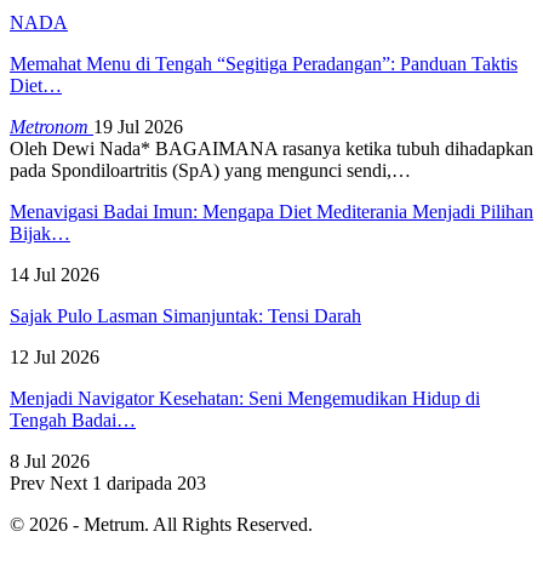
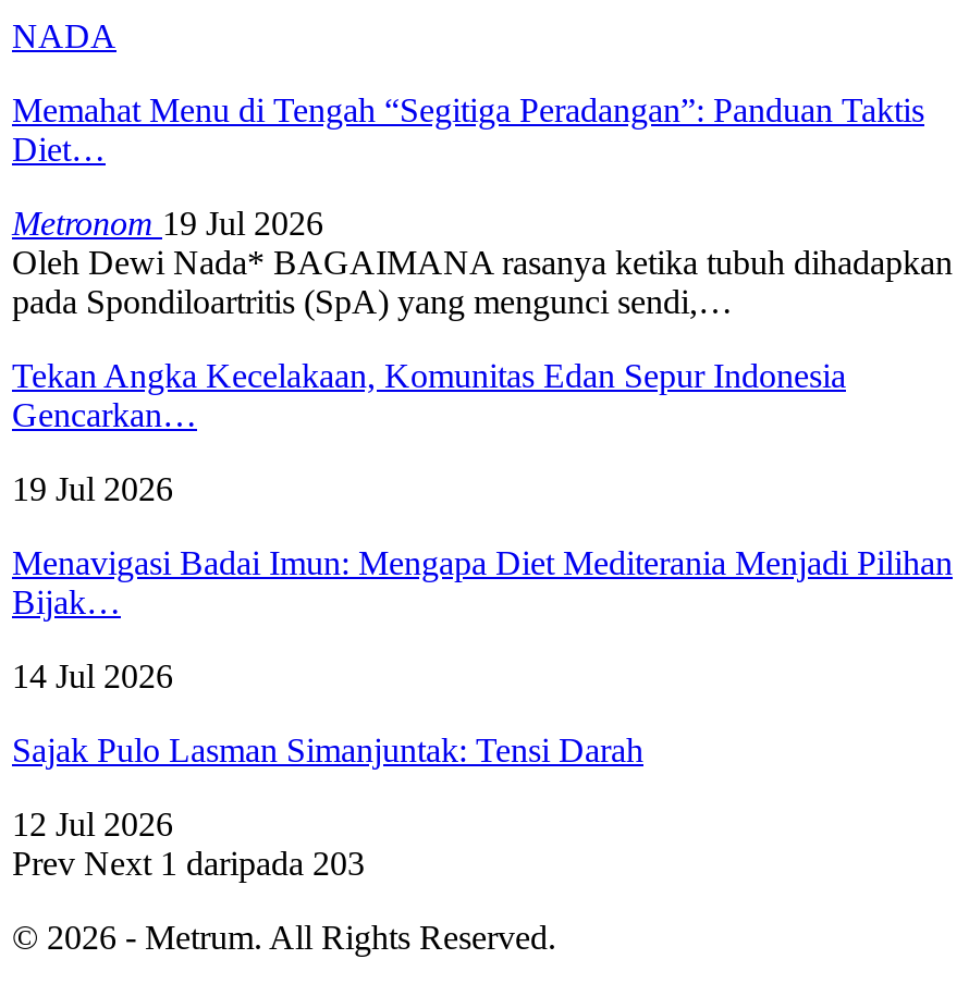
none -> [12,357,846,507] Tekan Angka Kecelakaan, Komunitas Edan Sepur Indonesia | Gencarkan… | 19 Jul 2026
moved [10,201,533,367] -> [12,544,953,842]: Menavigasi Badai Imun: Mengapa Diet Mediterania Menjadi Pilihan | Bijak… | 14 Jul 2026 | Sajak Pulo Lasman Simanjuntak: Tensi Darah | 12 Jul 2026
[10,388,480,471] Menjadi Navigator Kesehatan: Seni Mengemudikan Hidup di | Tengah Badai… | 8 Jul 2026 -> none

